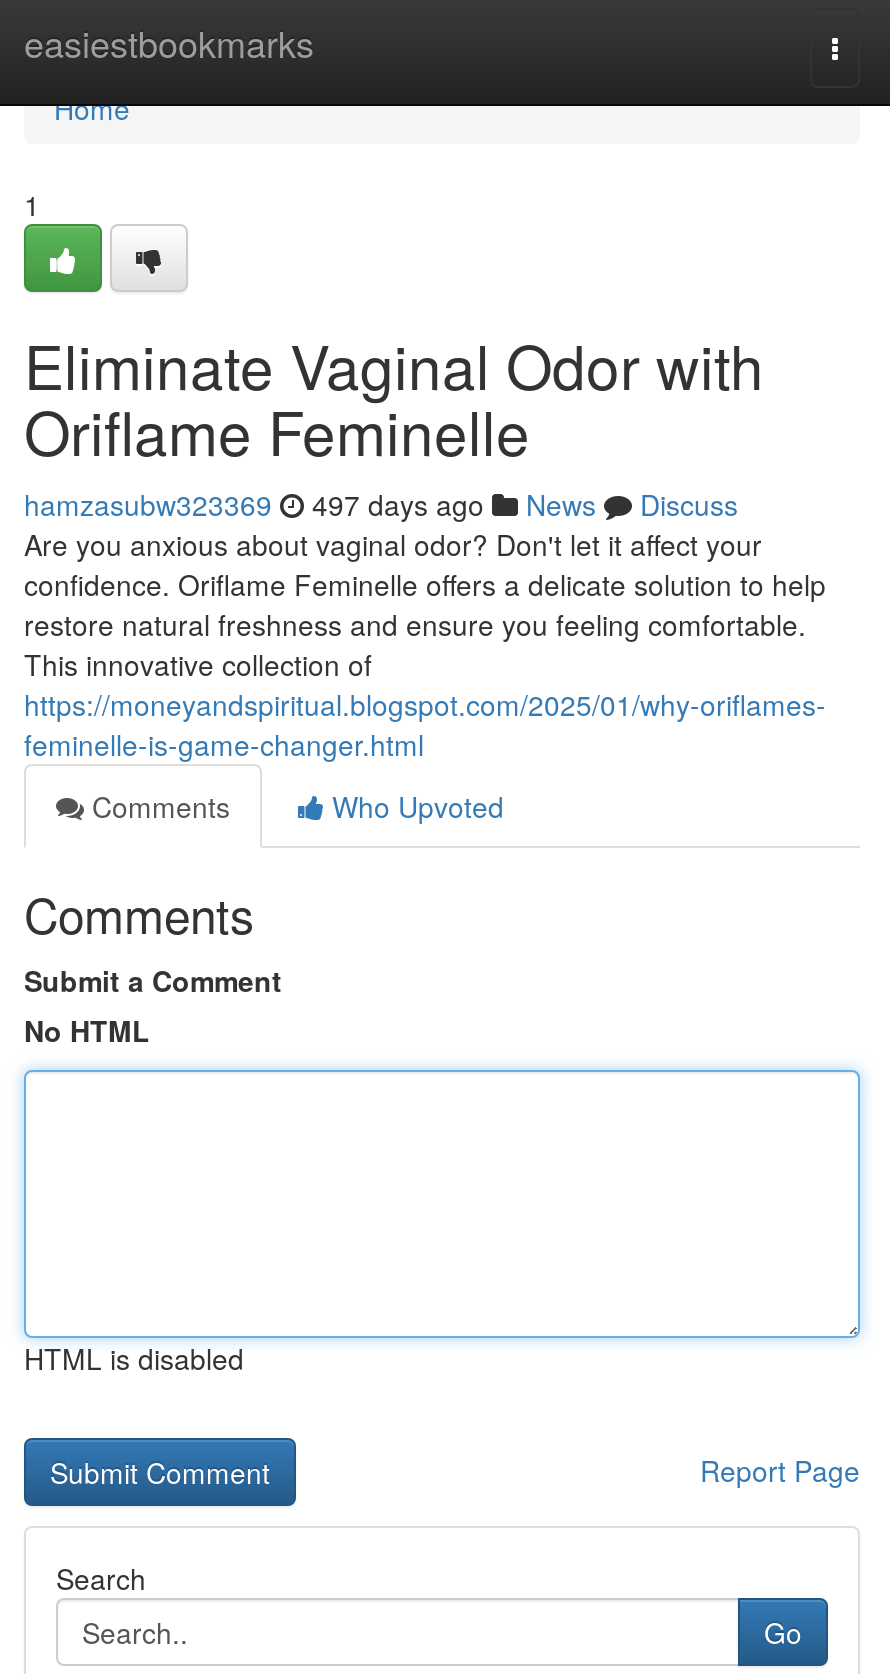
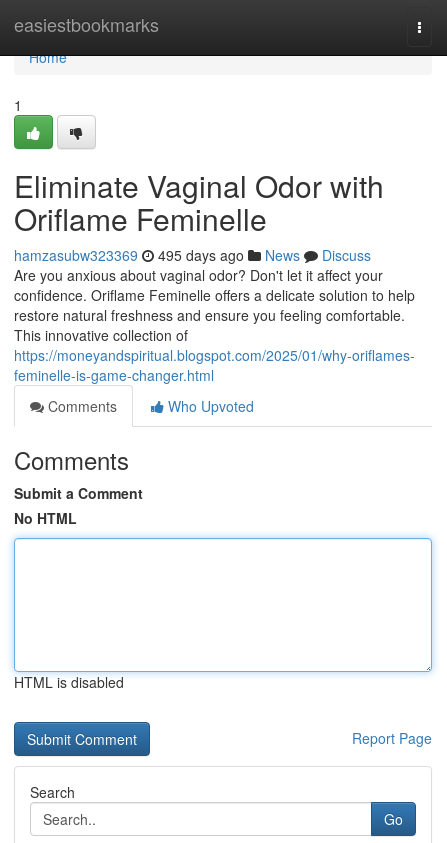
[24,484,738,524] hamzasubw323369 497 days ago News Discuss -> [14,245,371,265] hamzasubw323369 495 days ago News Discuss

